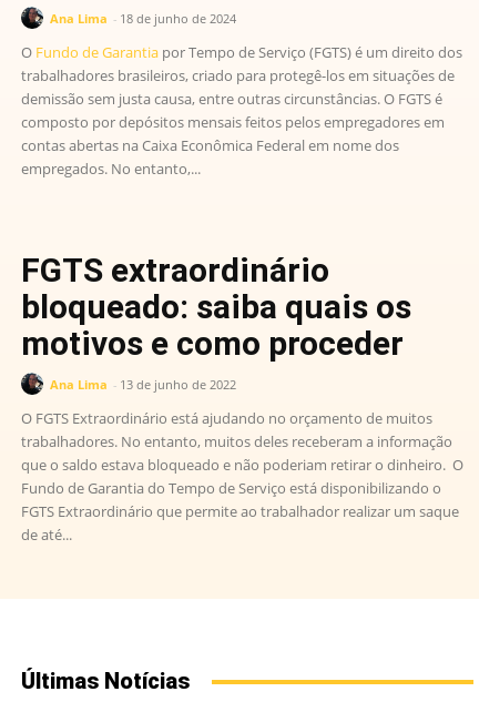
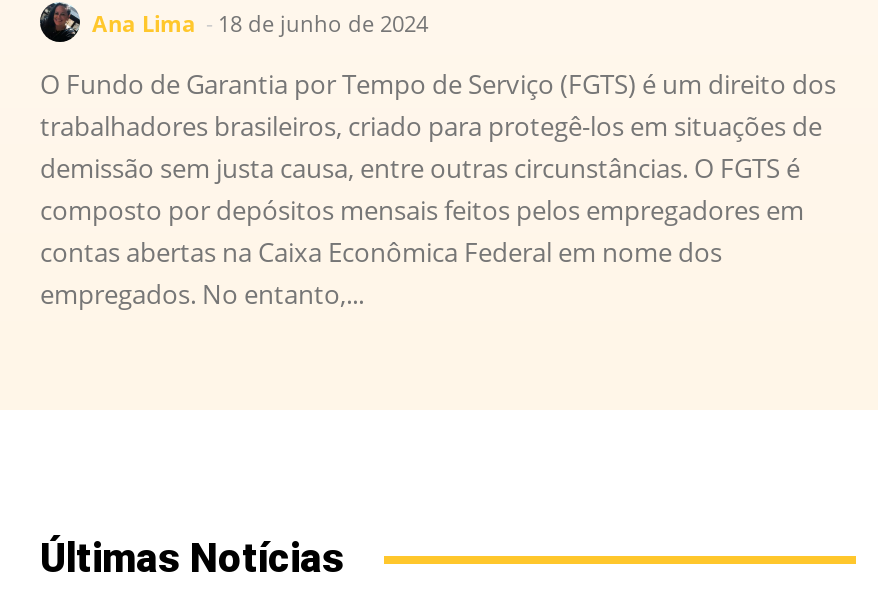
[21,251,463,545] FGTS extraordinário | bloqueado: saiba quais os | motivos e como proceder | Ana Lima - 13 de junho de 2022 | O FGTS Extraordinário está ajudando no orçamento de muitos | trabalhadores. No entanto, muitos deles receberam a informação | que o saldo estava bloqueado e não poderiam retirar o dinheiro. O | Fundo de Garantia do Tempo de Serviço está disponibilizando o | FGTS Extraordinário que permite ao trabalhador realizar um saque | de até... -> none

